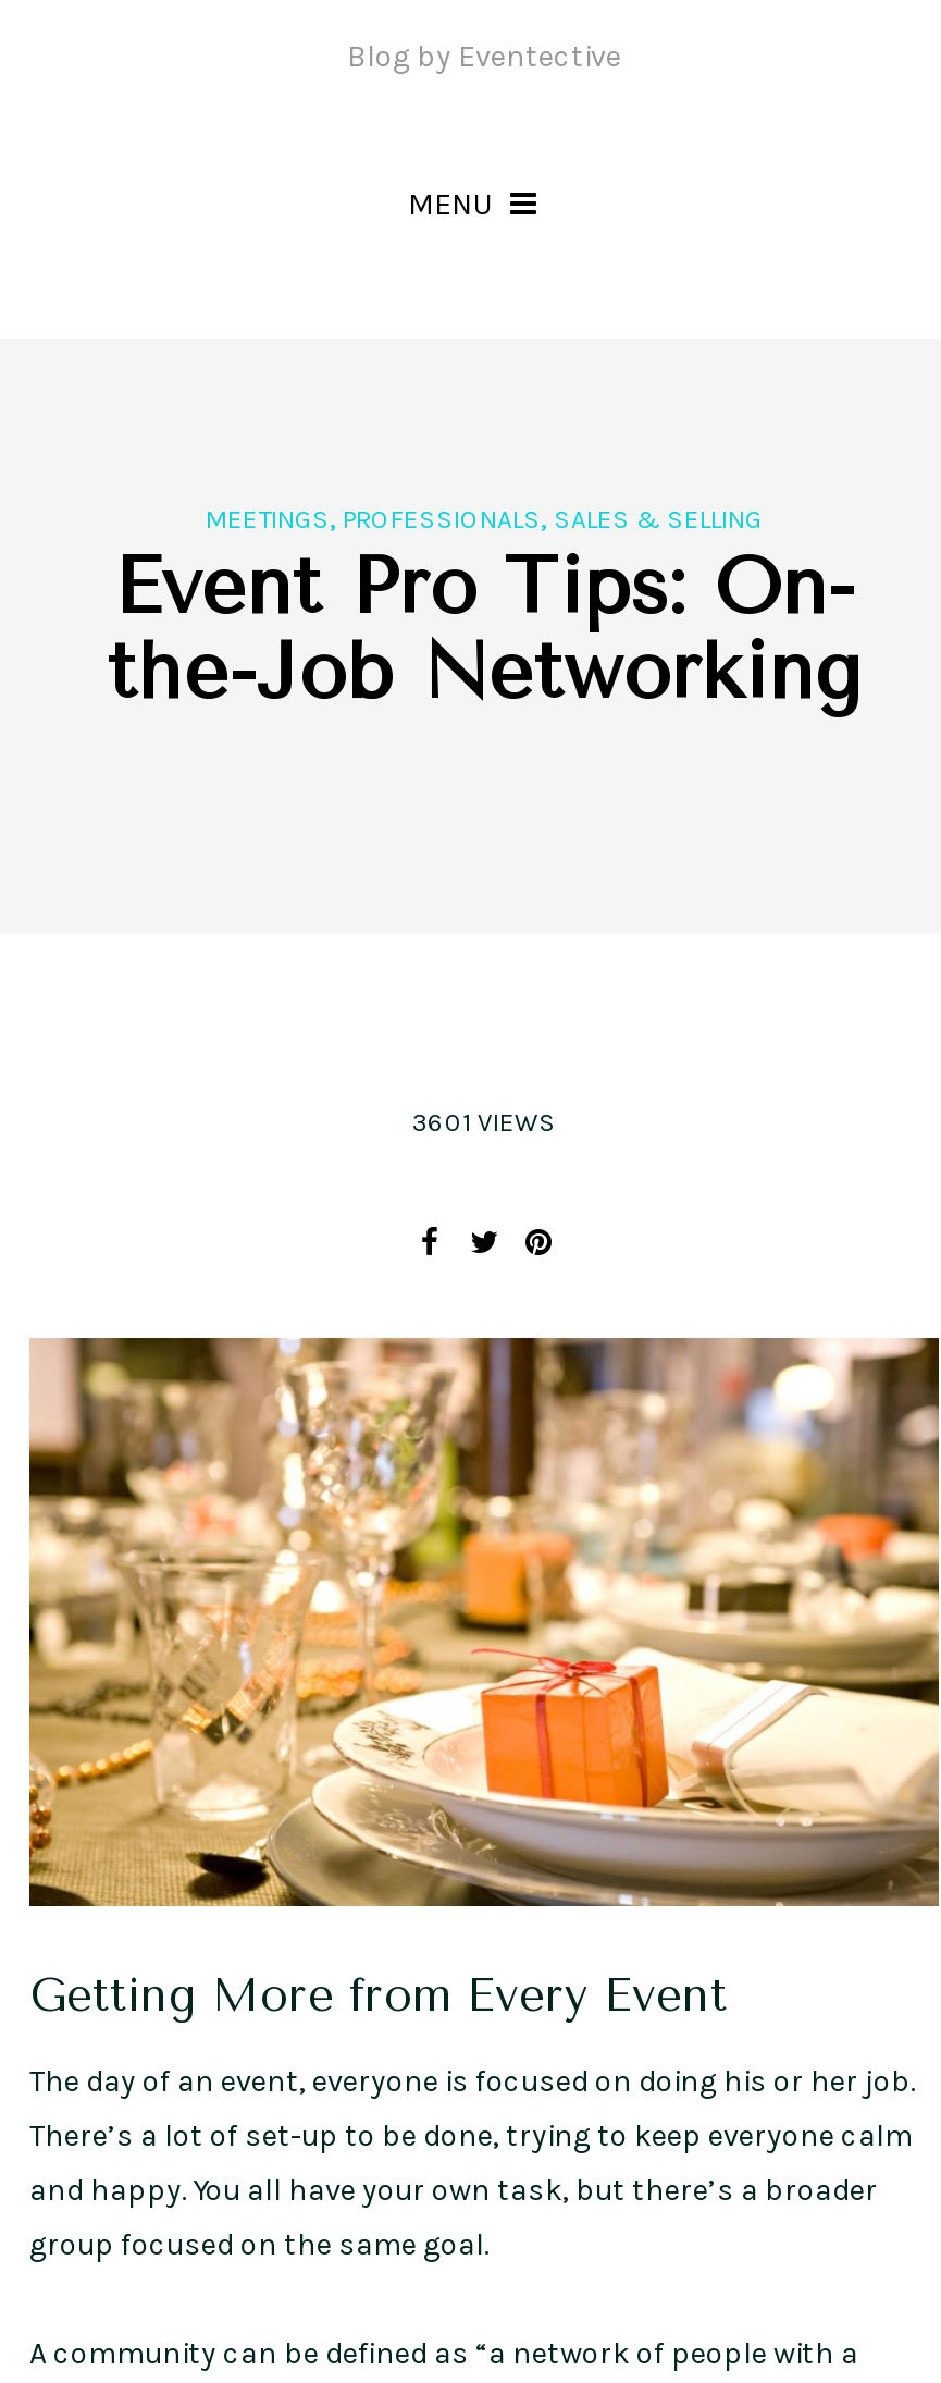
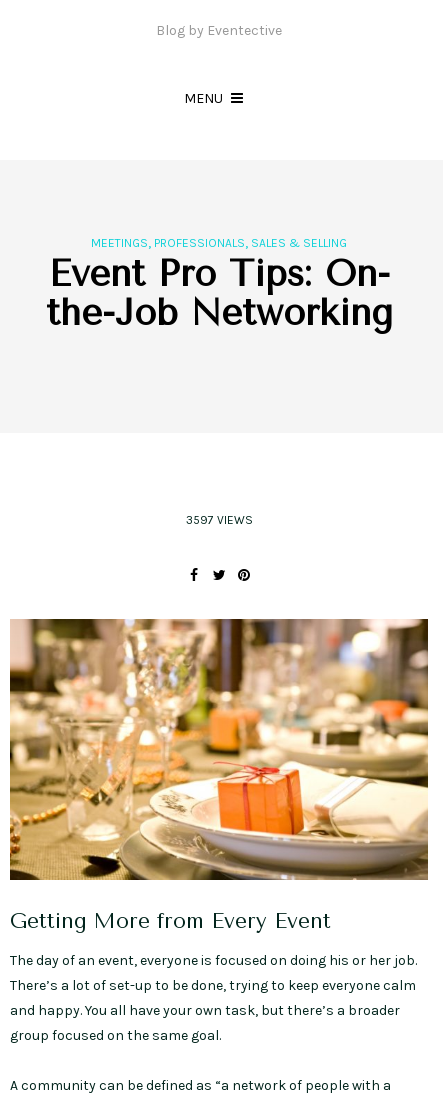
[412,1106,556,1137] 3601 VIEWS -> [185,513,252,527] 3597 VIEWS

